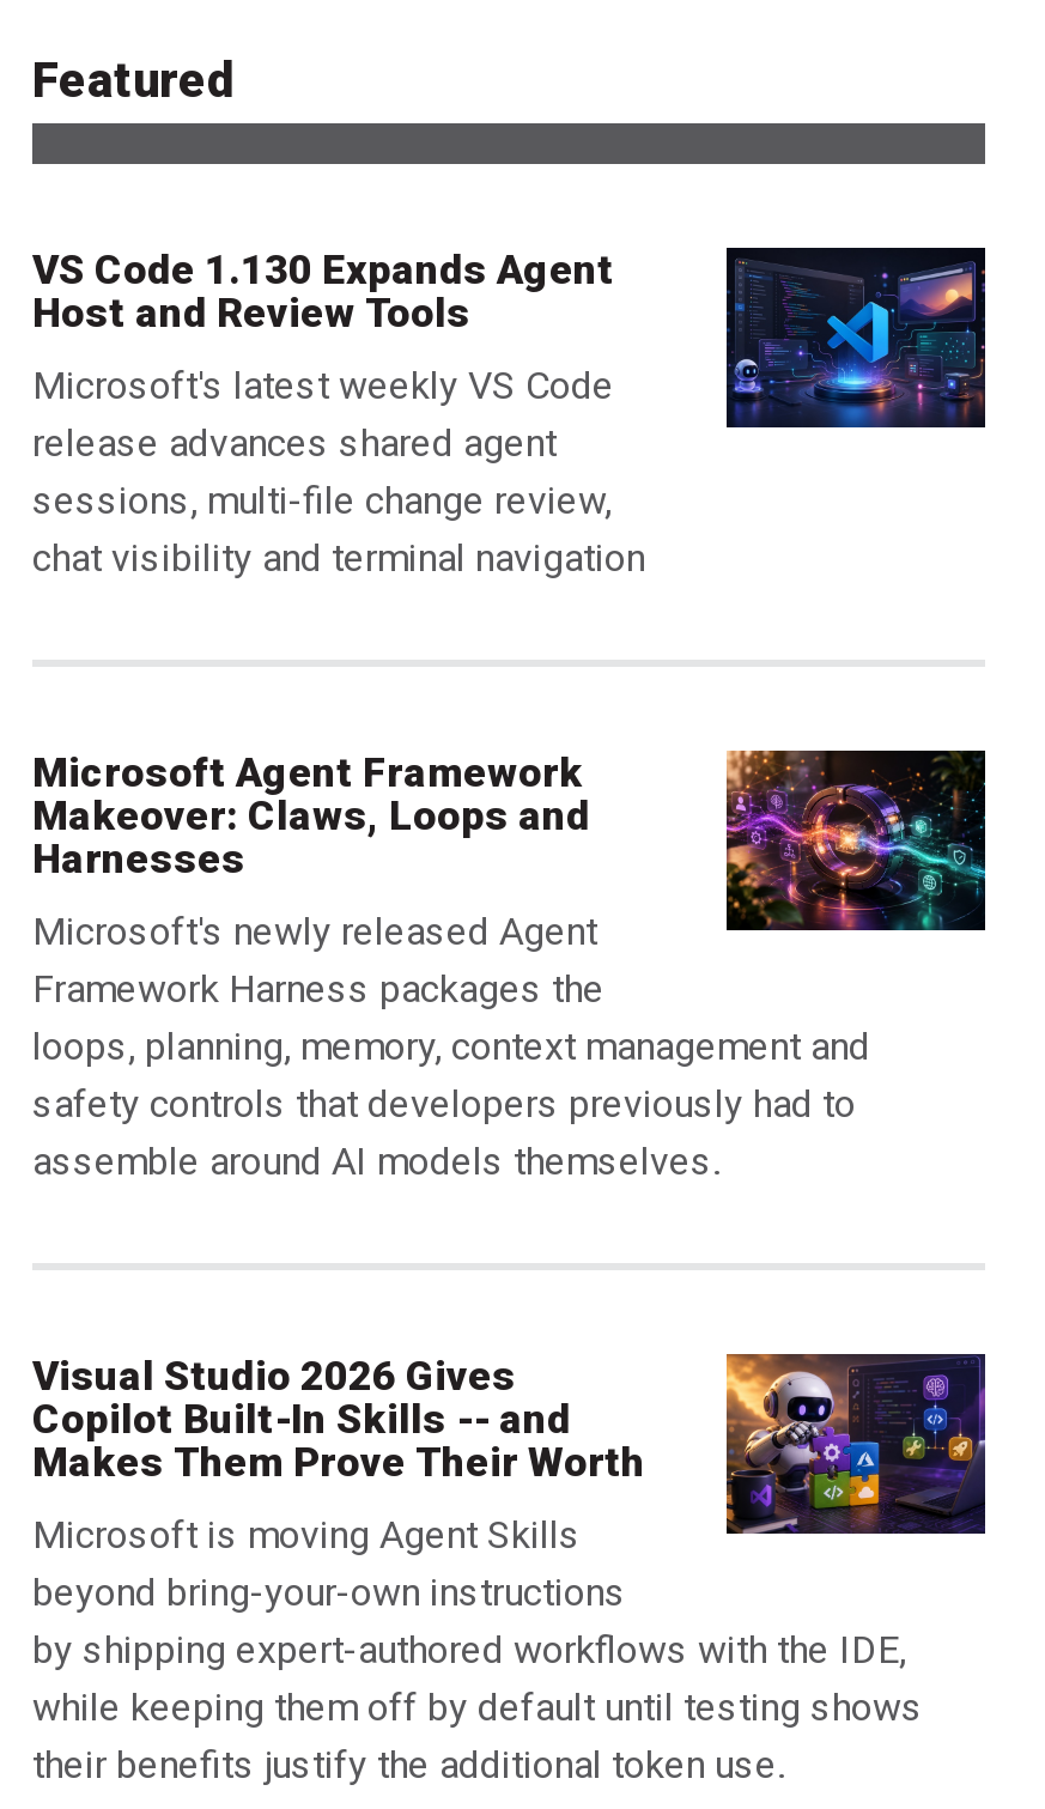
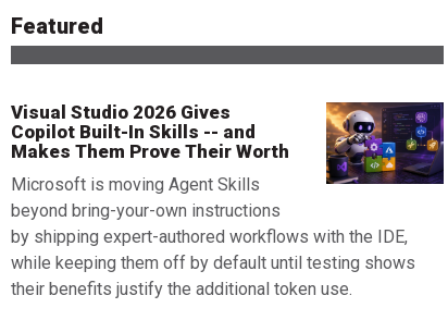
[32,245,988,581] [image] | VS Code 1.130 Expands Agent | Host and Review Tools | Microsoft's latest weekly VS Code | release advances shared agent | sessions, multi-file change review, | chat visibility and terminal navigation -> none
[32,748,988,1184] [image] | Microsoft Agent Framework | Makeover: Claws, Loops and | Harnesses | Microsoft's newly released Agent | Framework Harness packages the | loops, planning, memory, context management and | safety controls that developers previously had to | assemble around AI models themselves. -> none

